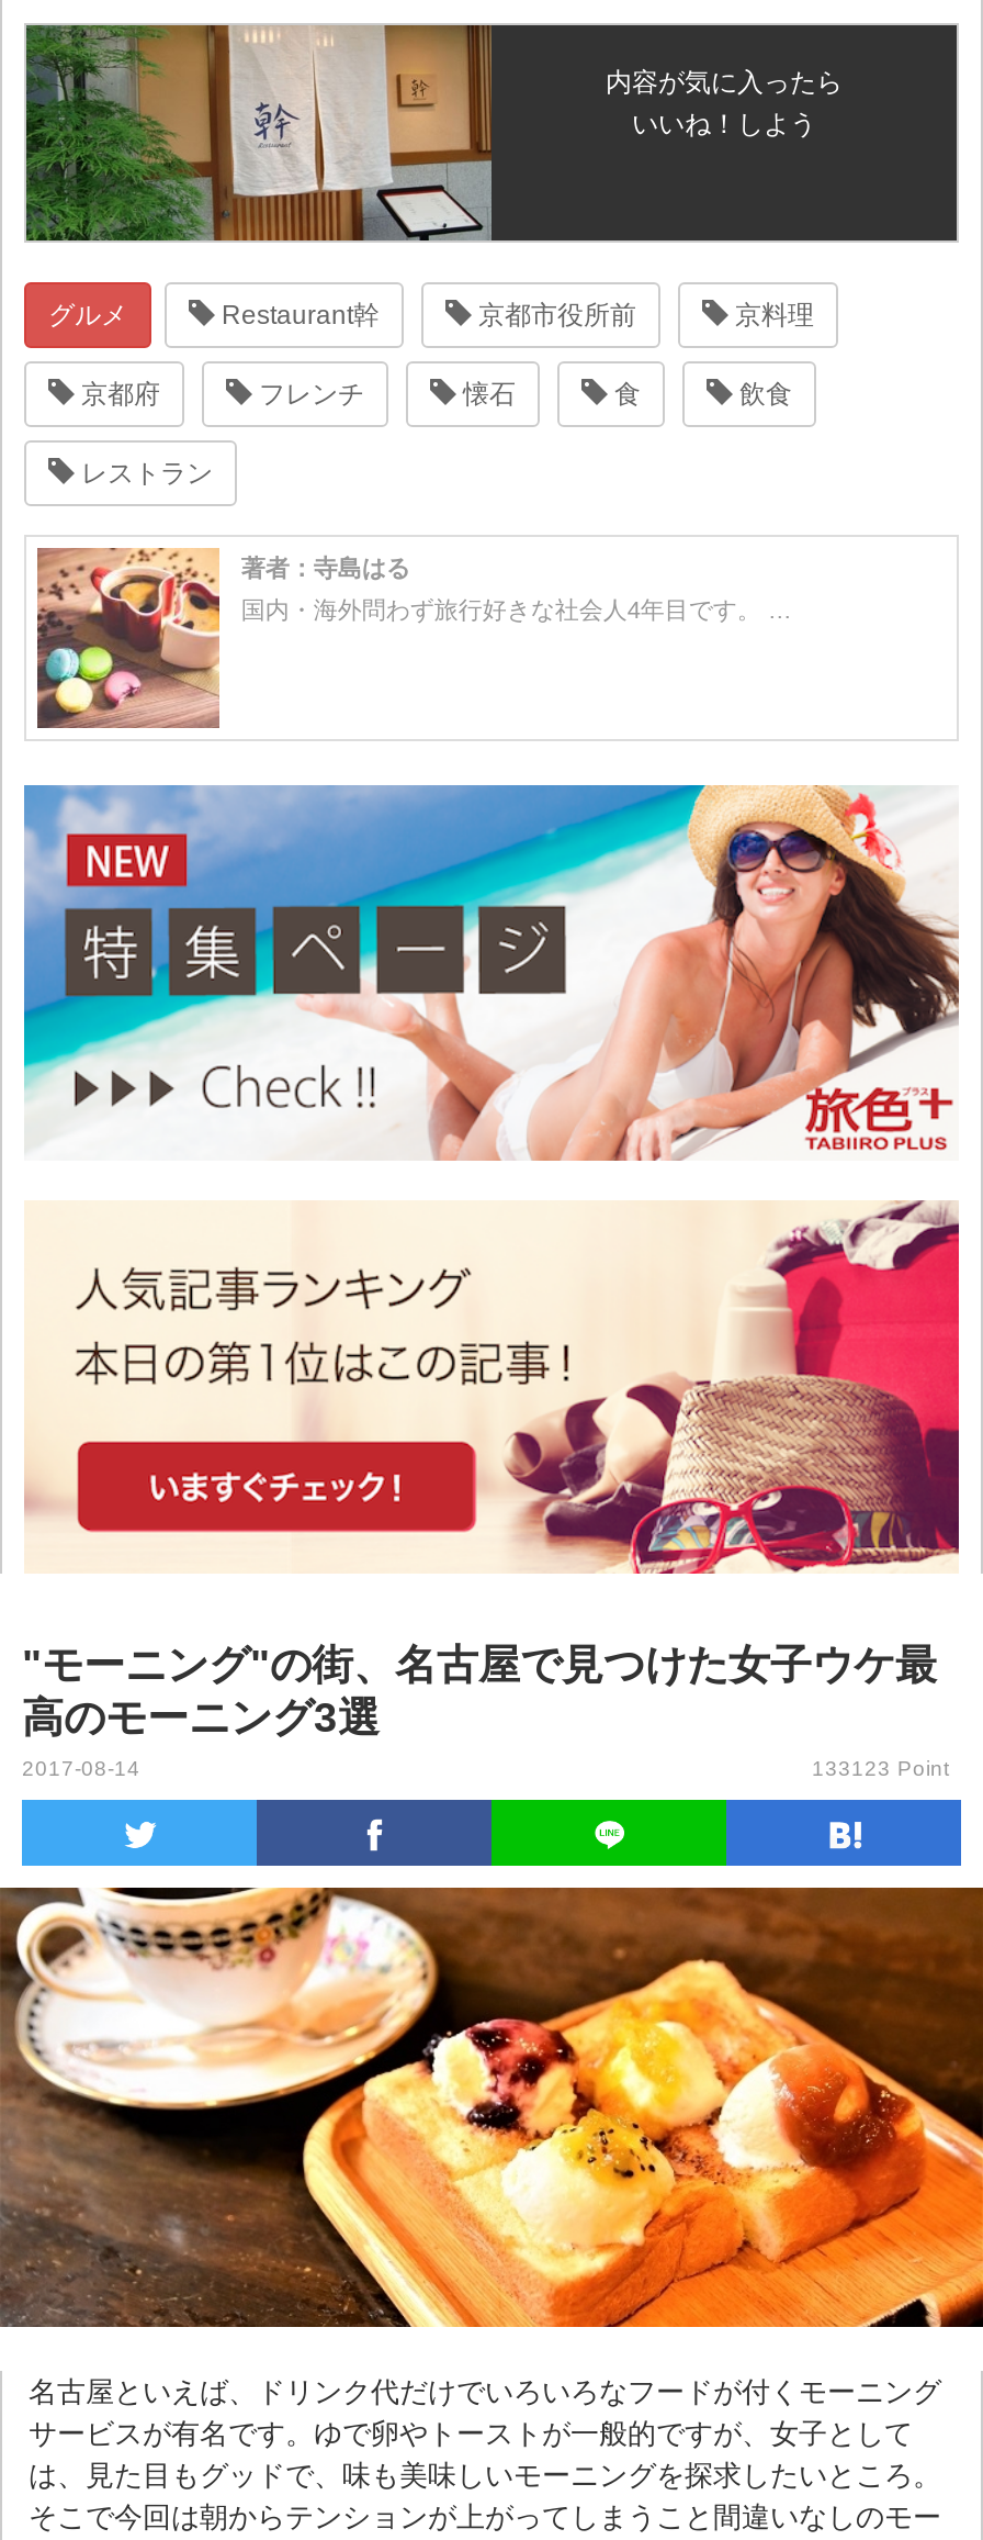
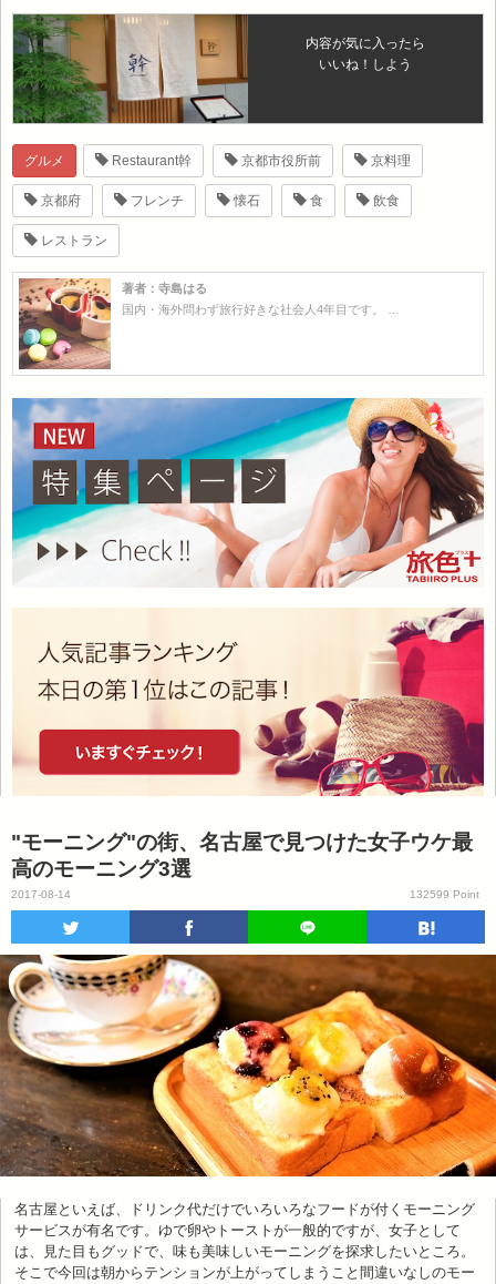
[812,1756,950,1781] 133123 Point -> [410,888,479,901] 132599 Point

